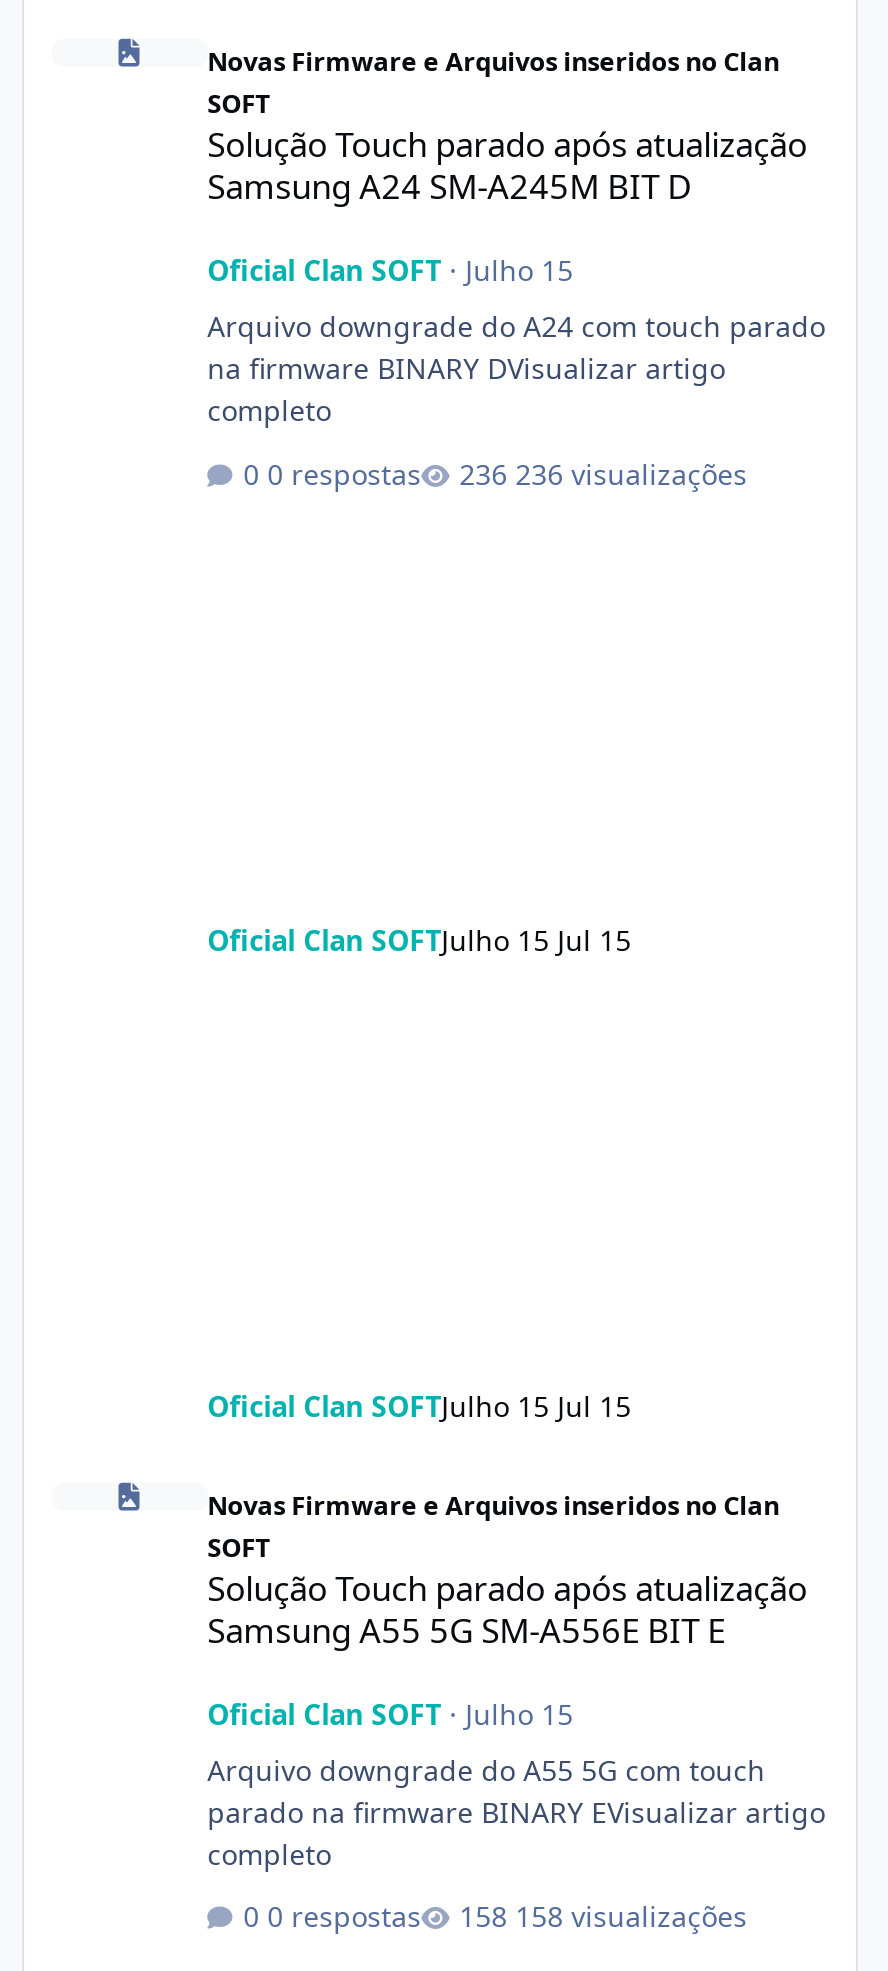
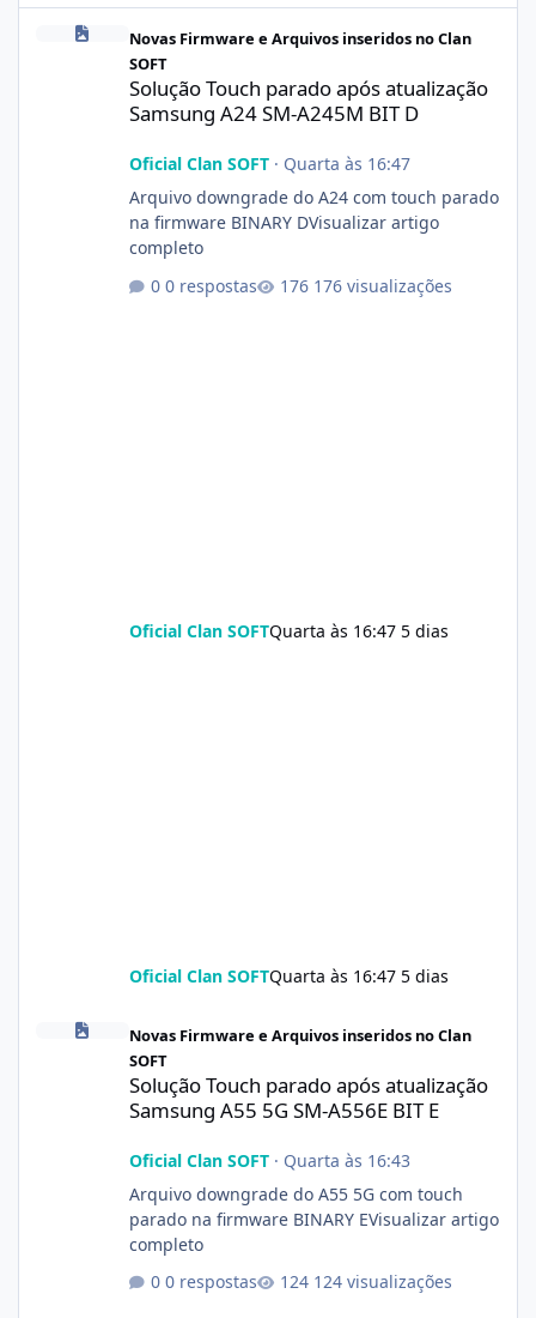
[207,252,573,290] Oficial Clan SOFT · Julho 15 -> [129,153,410,175] Oficial Clan SOFT · Quarta às 16:47
[515,455,747,493] 236 visualizações -> [313,274,452,297] 176 visualizações
[207,921,631,959] Oficial Clan SOFTJulho 15 Jul 15 -> [129,619,448,642] Oficial Clan SOFTQuarta às 16:47 5 dias
[207,1387,631,1425] Oficial Clan SOFTJulho 15 Jul 15 -> [129,964,448,987] Oficial Clan SOFTQuarta às 16:47 5 dias
[207,1695,573,1733] Oficial Clan SOFT · Julho 15 -> [129,1149,410,1172] Oficial Clan SOFT · Quarta às 16:43
[515,1898,747,1936] 158 visualizações -> [313,1271,452,1293] 124 visualizações

